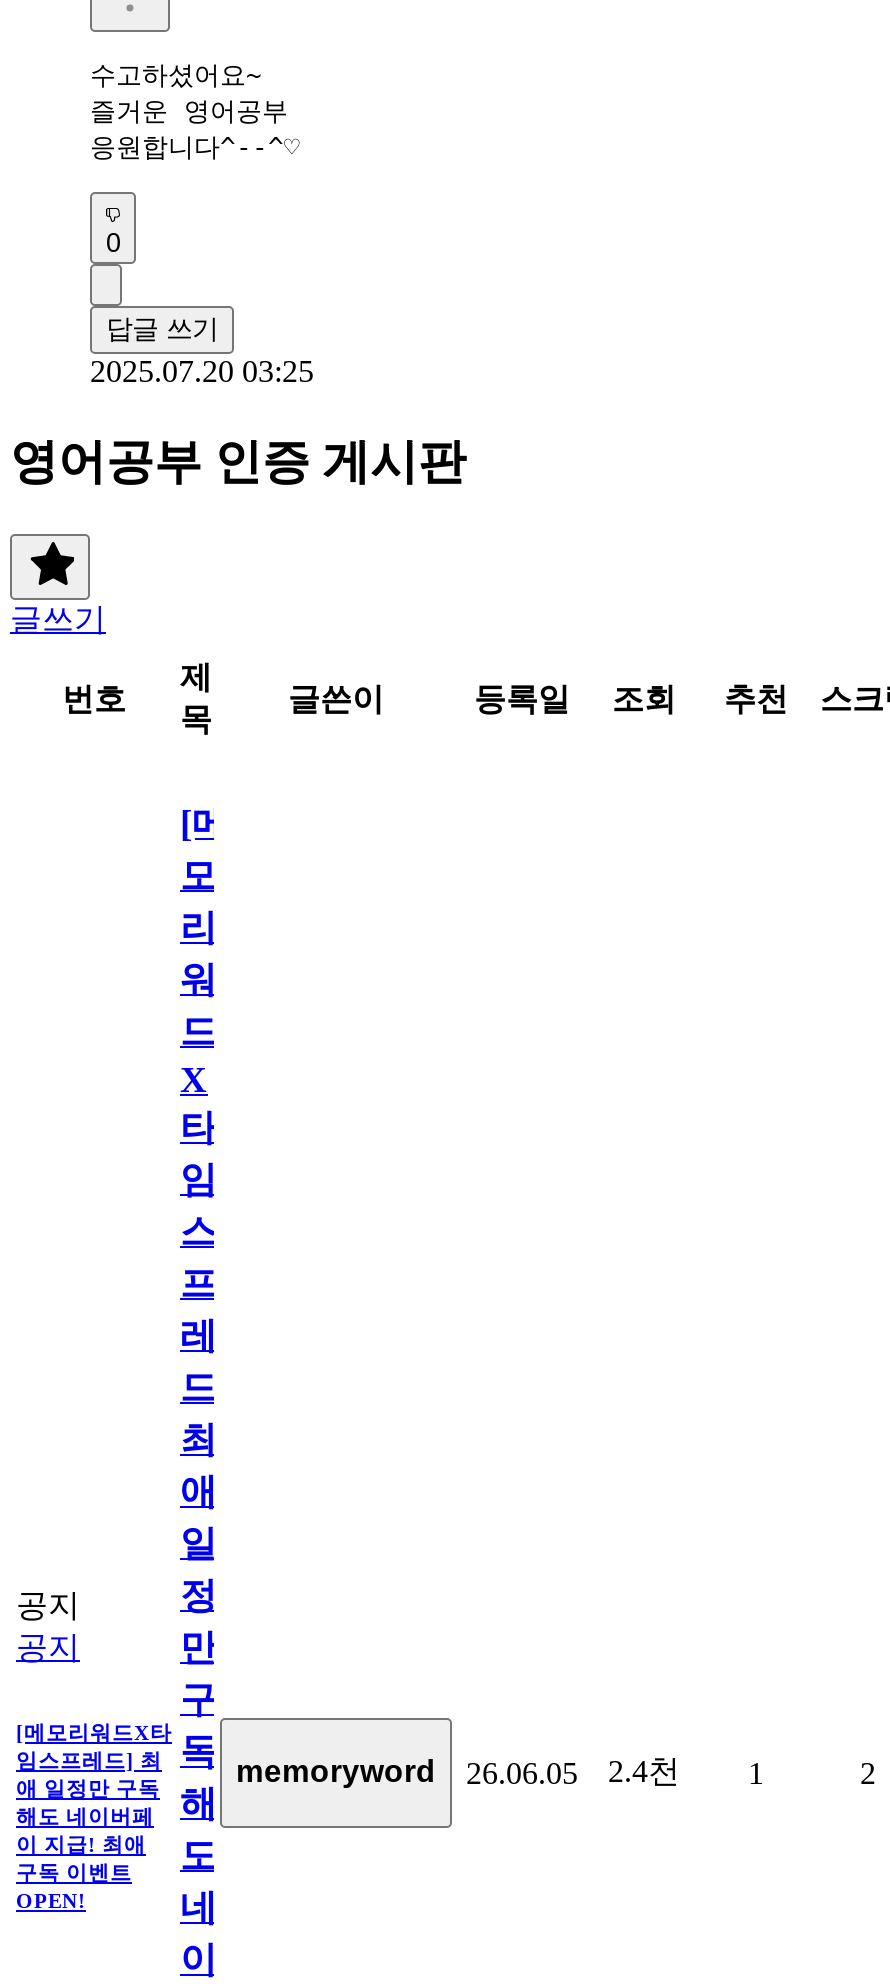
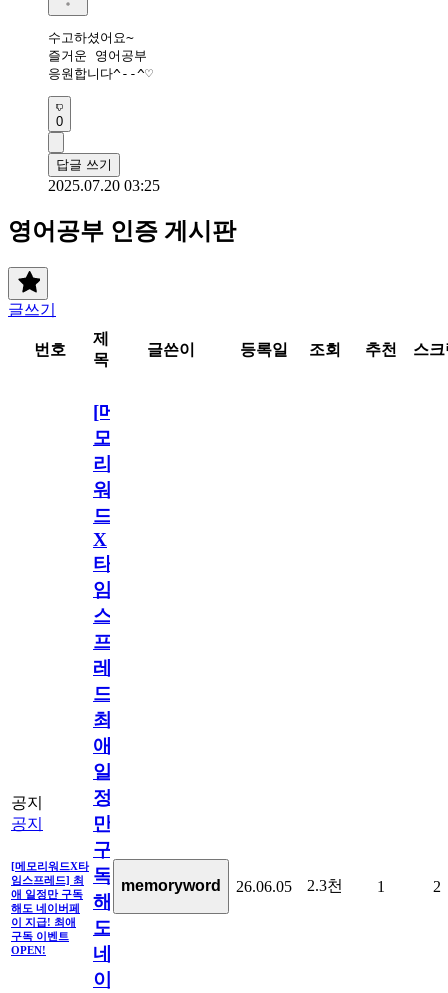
[16,1719,764,1789] [메모리워드X타 임스프레드] 최 독 memoryword 26.06.05 2.4천 1 -> [11,860,385,895] [메모리워드X타 임스프레드] 최 독 memoryword 26.06.05 2.3천 1

